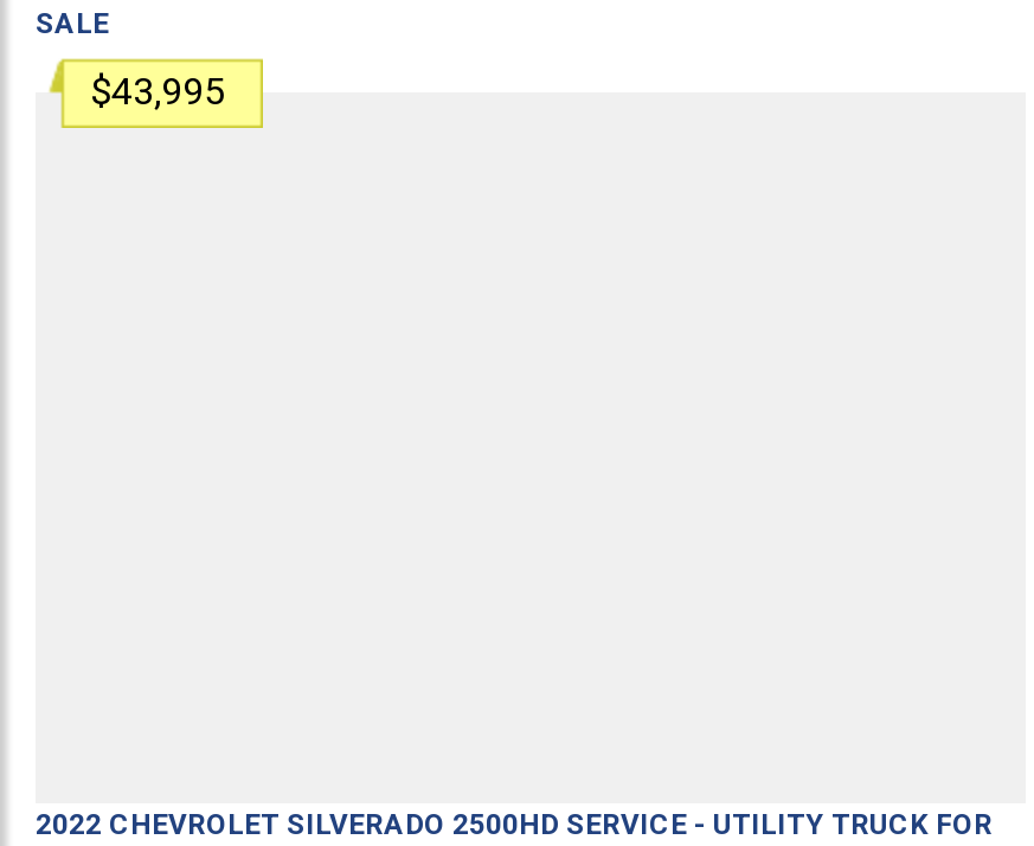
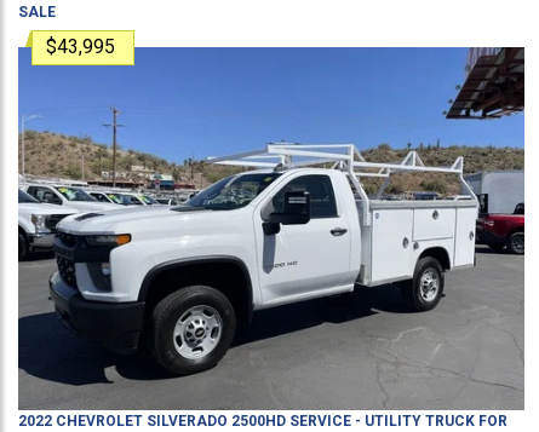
none -> [17,46,526,410] [image]

